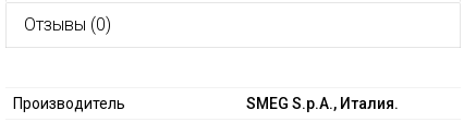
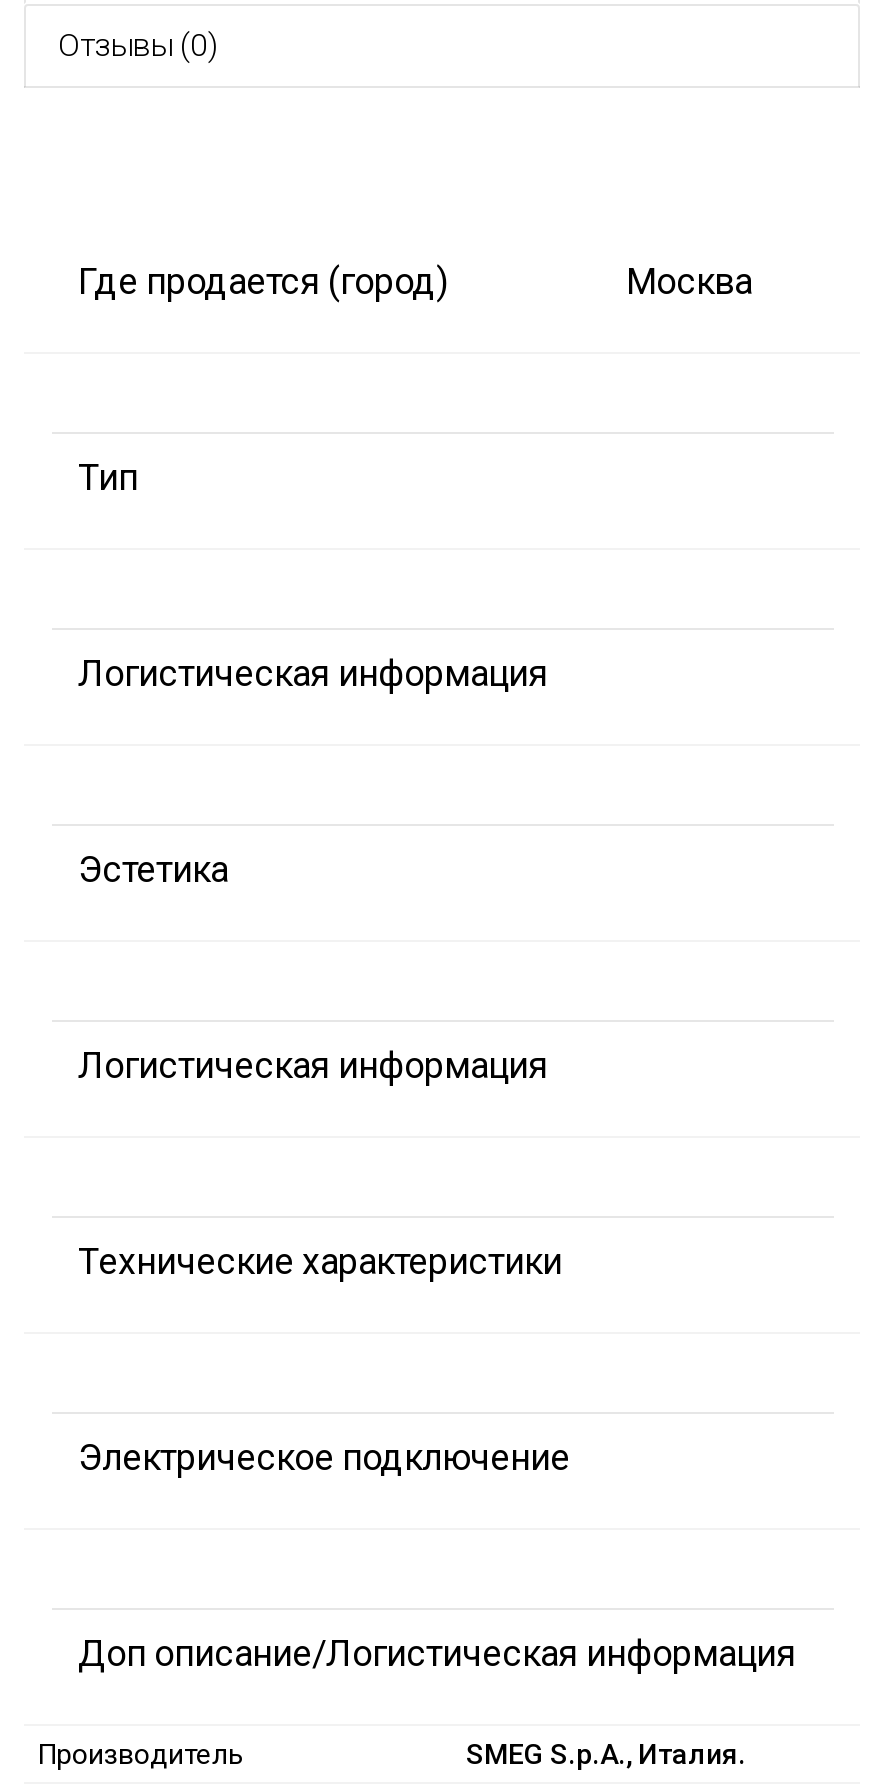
none -> [78,260,752,302] Где продается (город) | Москва
none -> [78,456,138,498] Тип
none -> [78,652,548,694] Логистическая информация
none -> [78,848,228,890] Эстетика
none -> [78,1044,548,1086] Логистическая информация
none -> [78,1240,562,1282] Технические характеристики
none -> [78,1436,570,1478] Электрическое подключение
none -> [78,1632,796,1674] Доп описание/Логистическая информация

